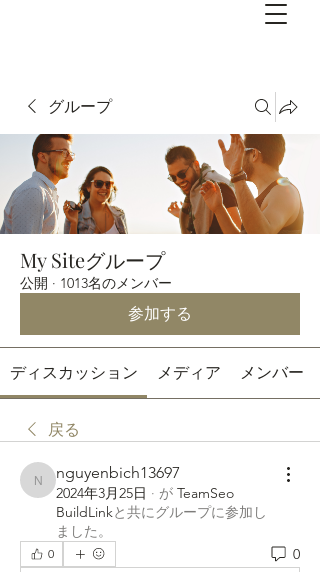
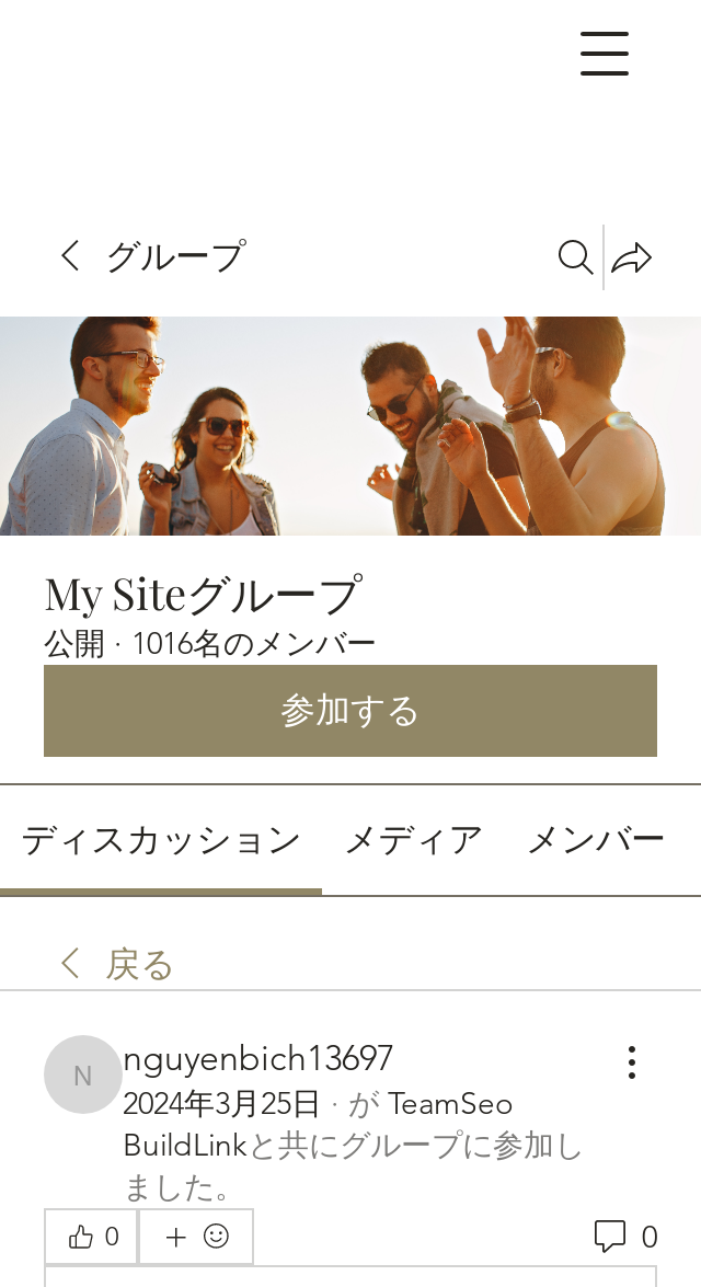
[20,274,172,292] 公開 · 1013名のメンバー -> [44,623,377,663] 公開 · 1016名のメンバー

